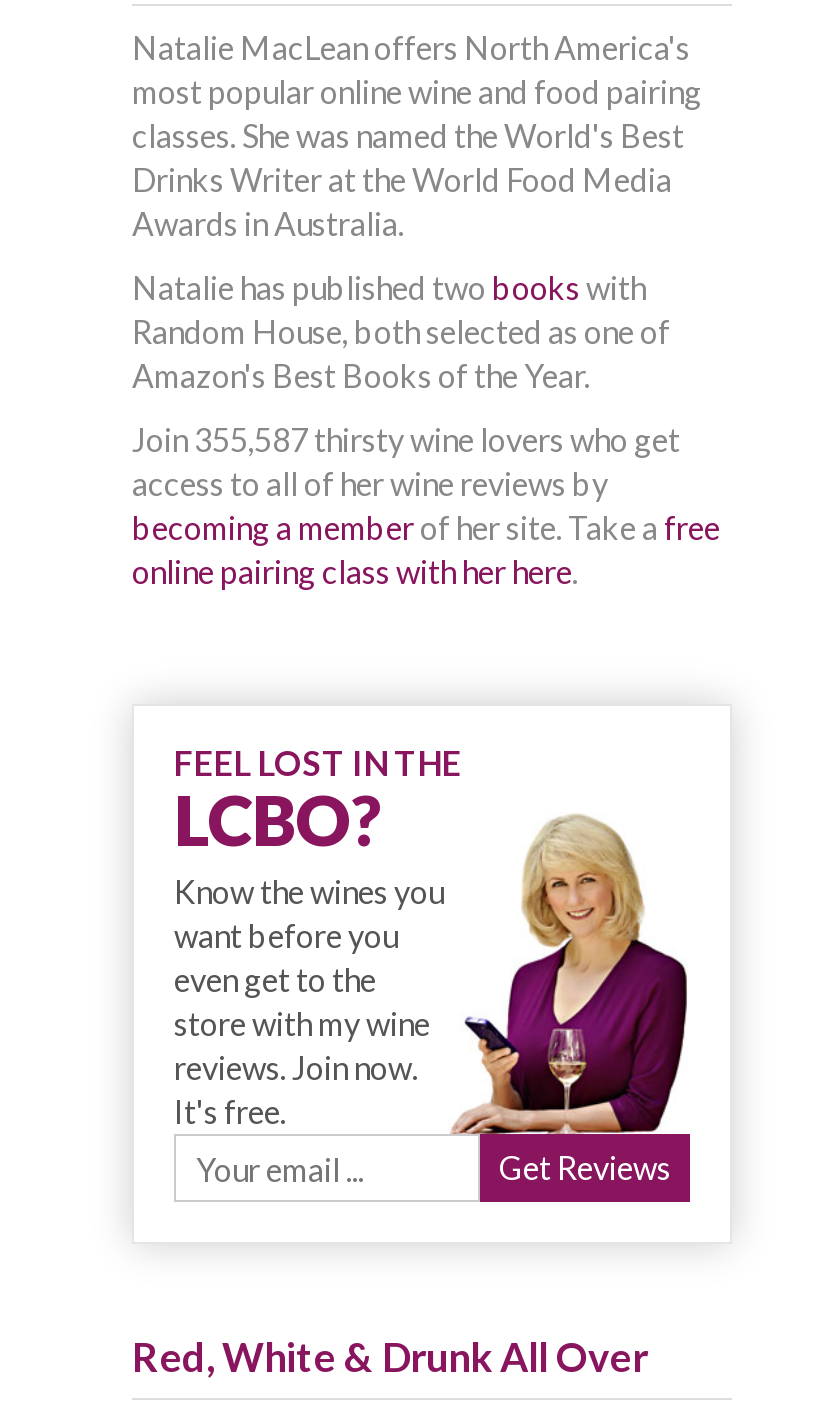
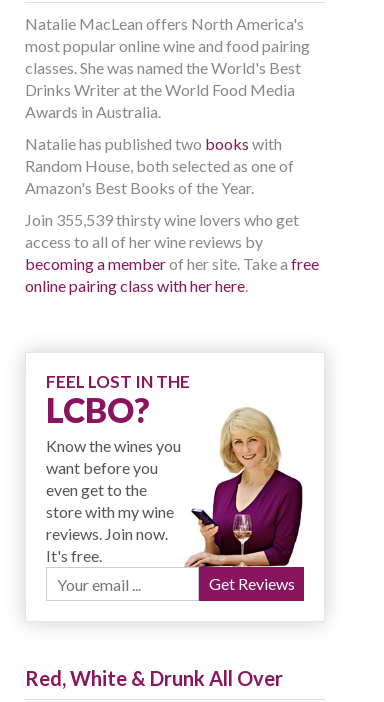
[132,421,680,459] Join 355,587 thirsty wine lovers who get -> [25,210,299,229] Join 355,539 thirsty wine lovers who get

